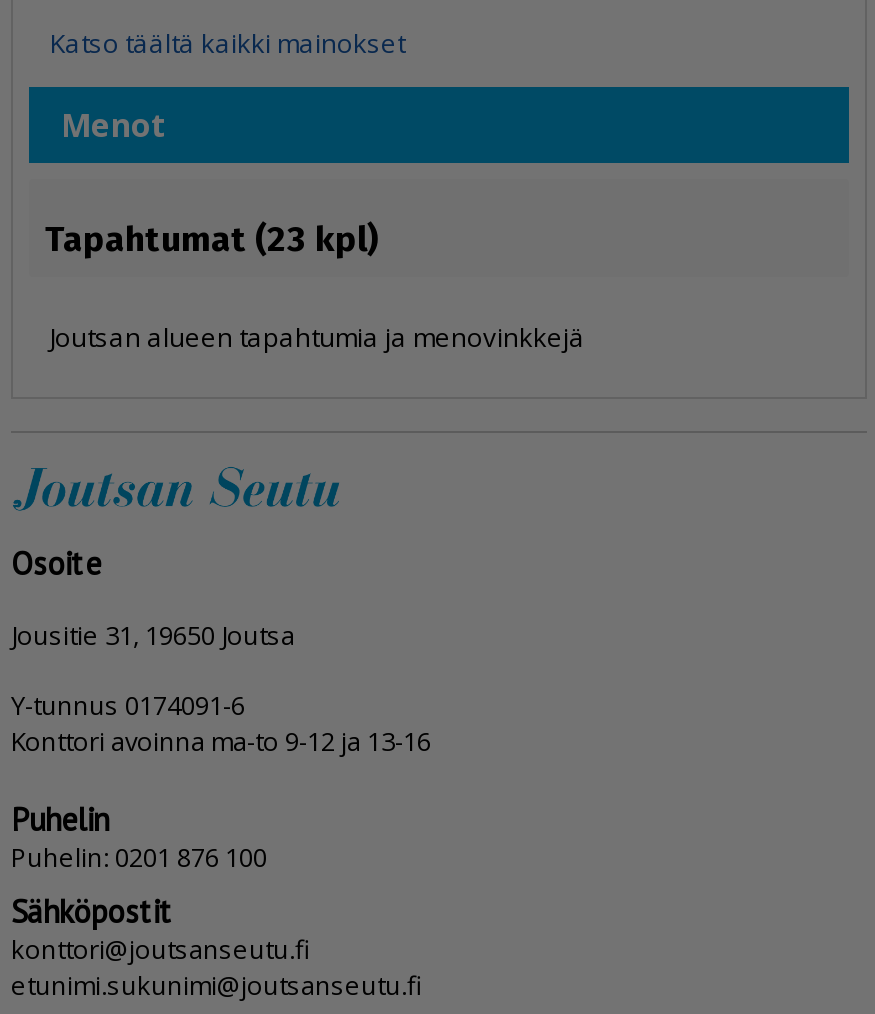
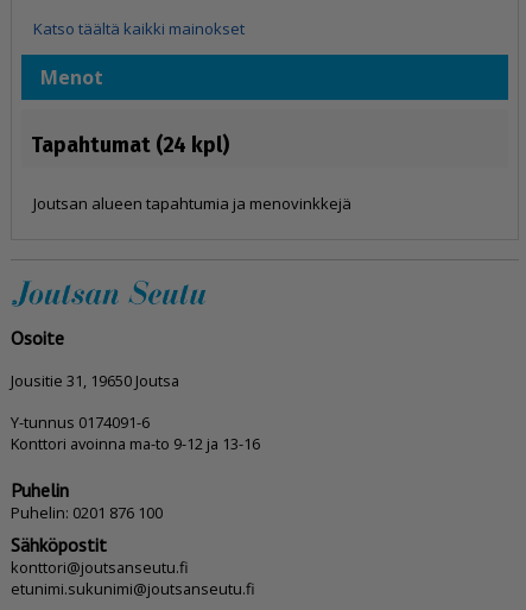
[45,219,379,261] Tapahtumat (23 kpl) -> [31,133,229,158] Tapahtumat (24 kpl)

